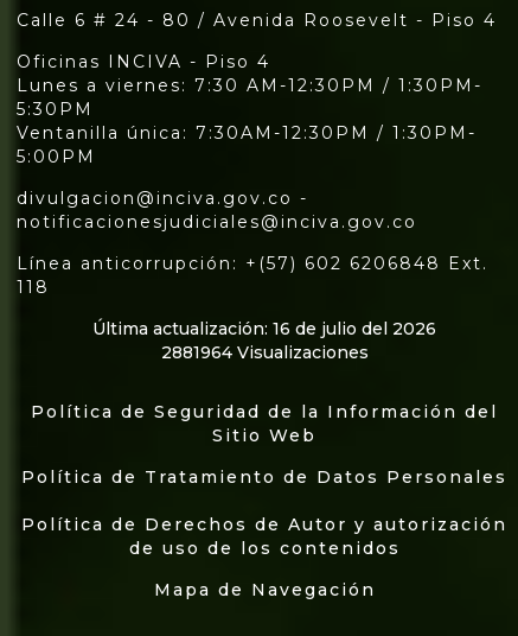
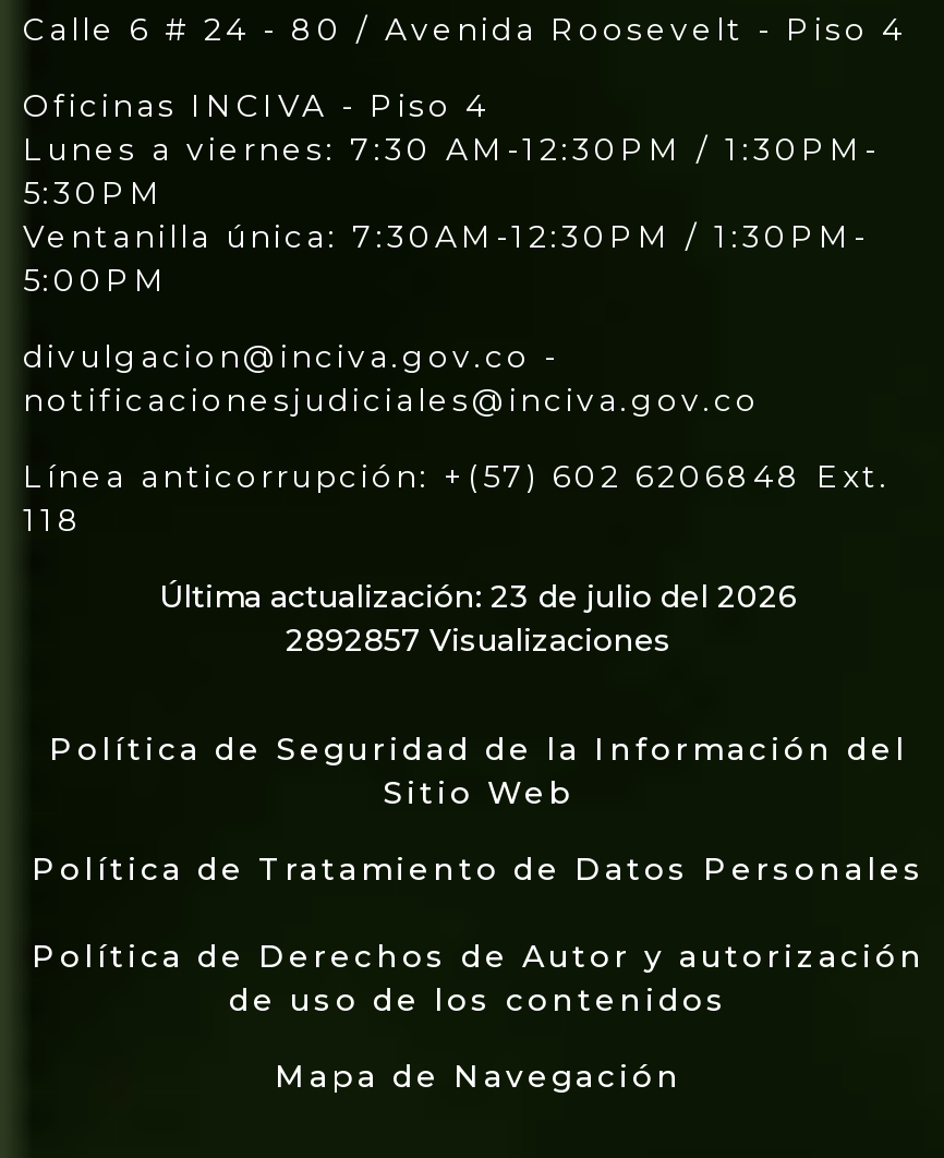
[92,318,436,339] Última actualización: 16 de julio del 2026 -> [159,577,798,616] Última actualización: 23 de julio del 2026
[161,342,368,363] 2881964 Visualizaciones -> [286,621,671,660] 2892857 Visualizaciones

